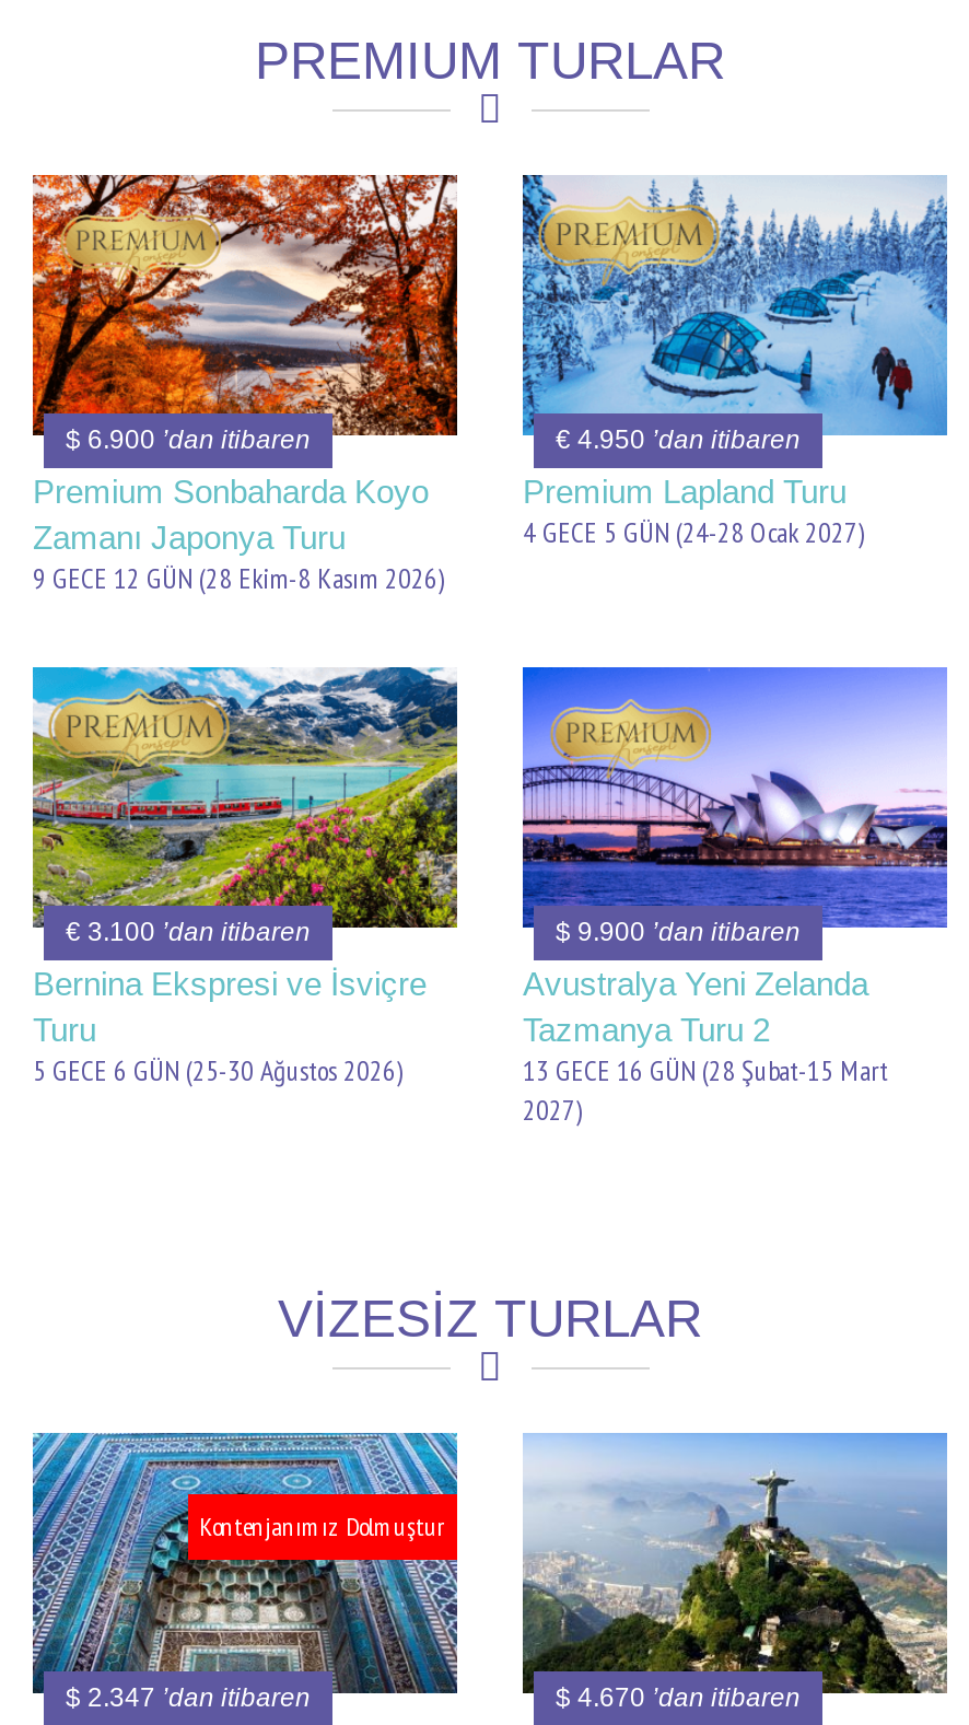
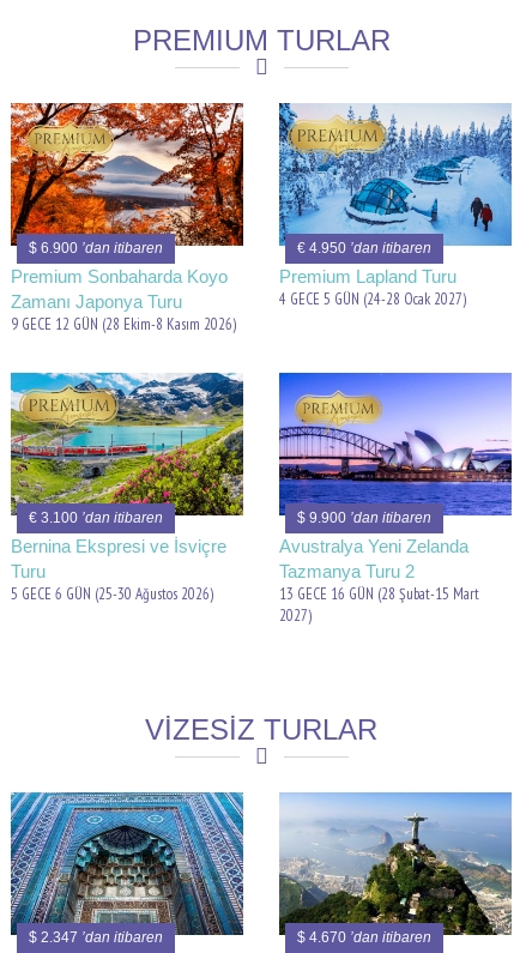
[199,1510,446,1543] Kontenjanımız Dolmuştur -> none

